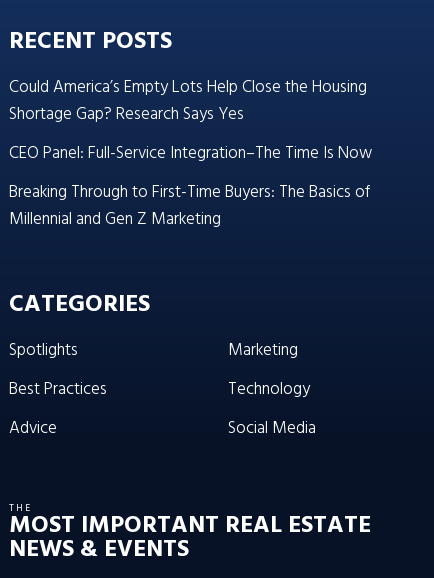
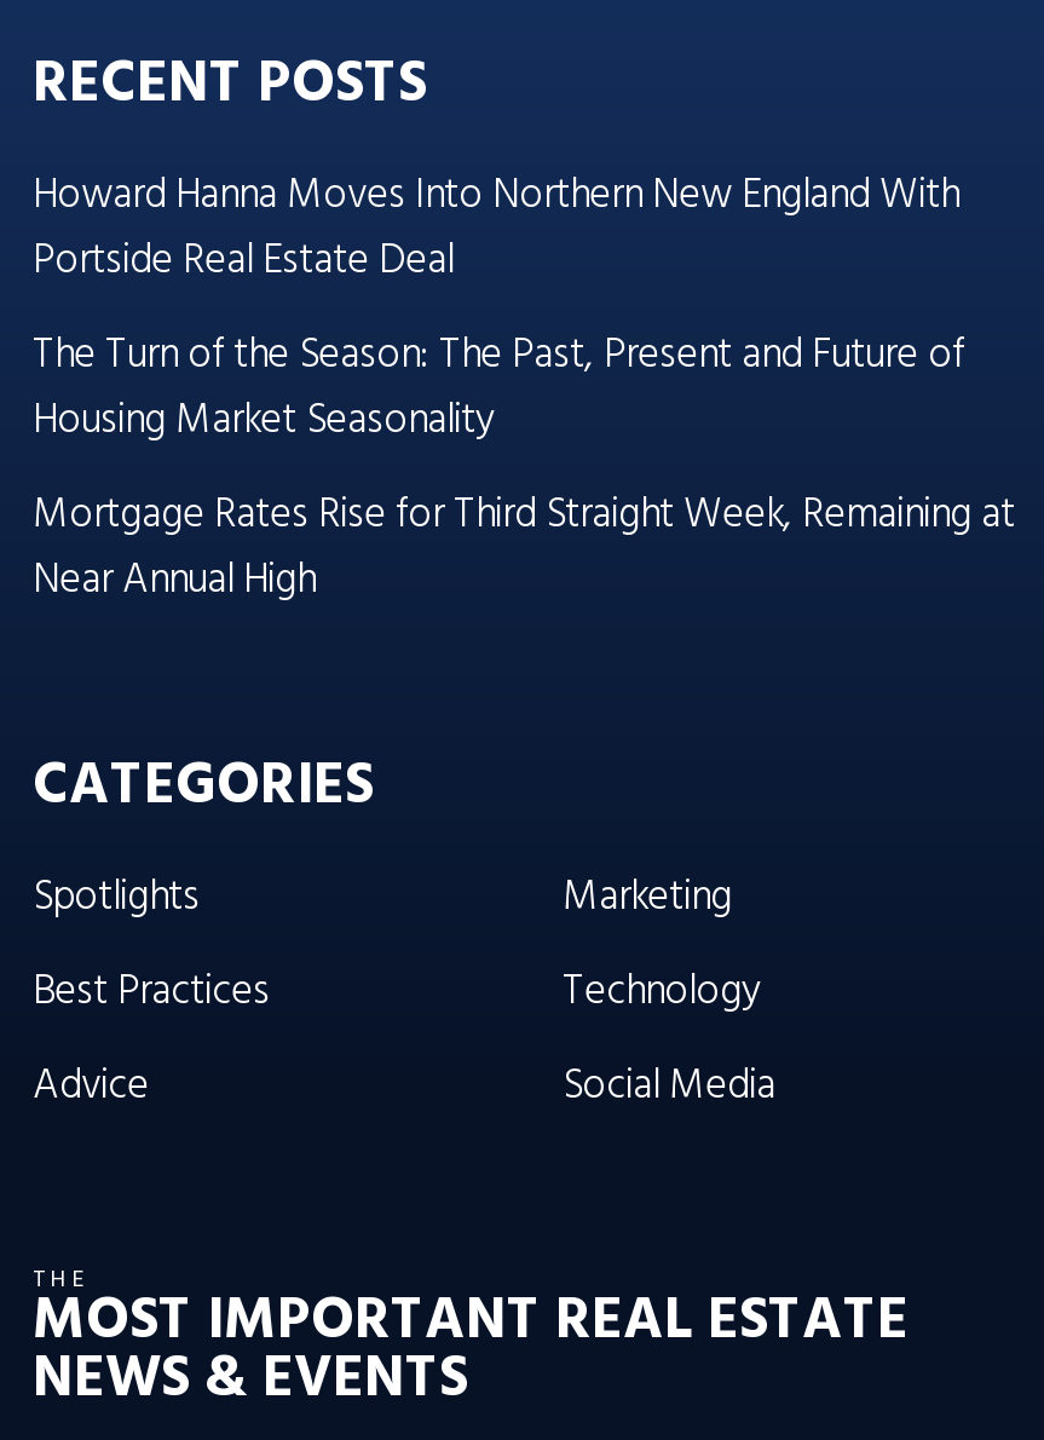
[9,73,372,232] Could America’s Empty Lots Help Close the Housing | Shortage Gap? Research Says Yes | CEO Panel: Full-Service Integration–The Time Is Now | Breaking Through to First-Time Buyers: The Basics of | Millennial and Gen Z Marketing -> [33,162,1015,612] Howard Hanna Moves Into Northern New England With | Portside Real Estate Deal | The Turn of the Season: The Past, Present and Future of | Housing Market Seasonality | Mortgage Rates Rise for Third Straight Week, Remaining at | Near Annual High

